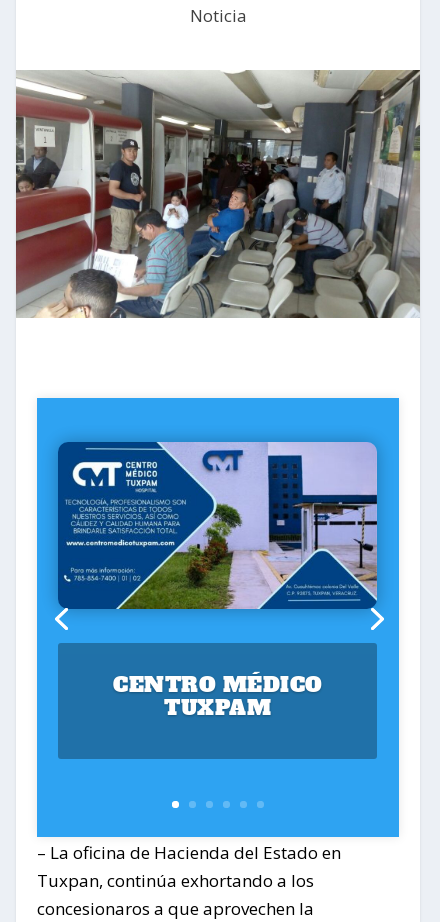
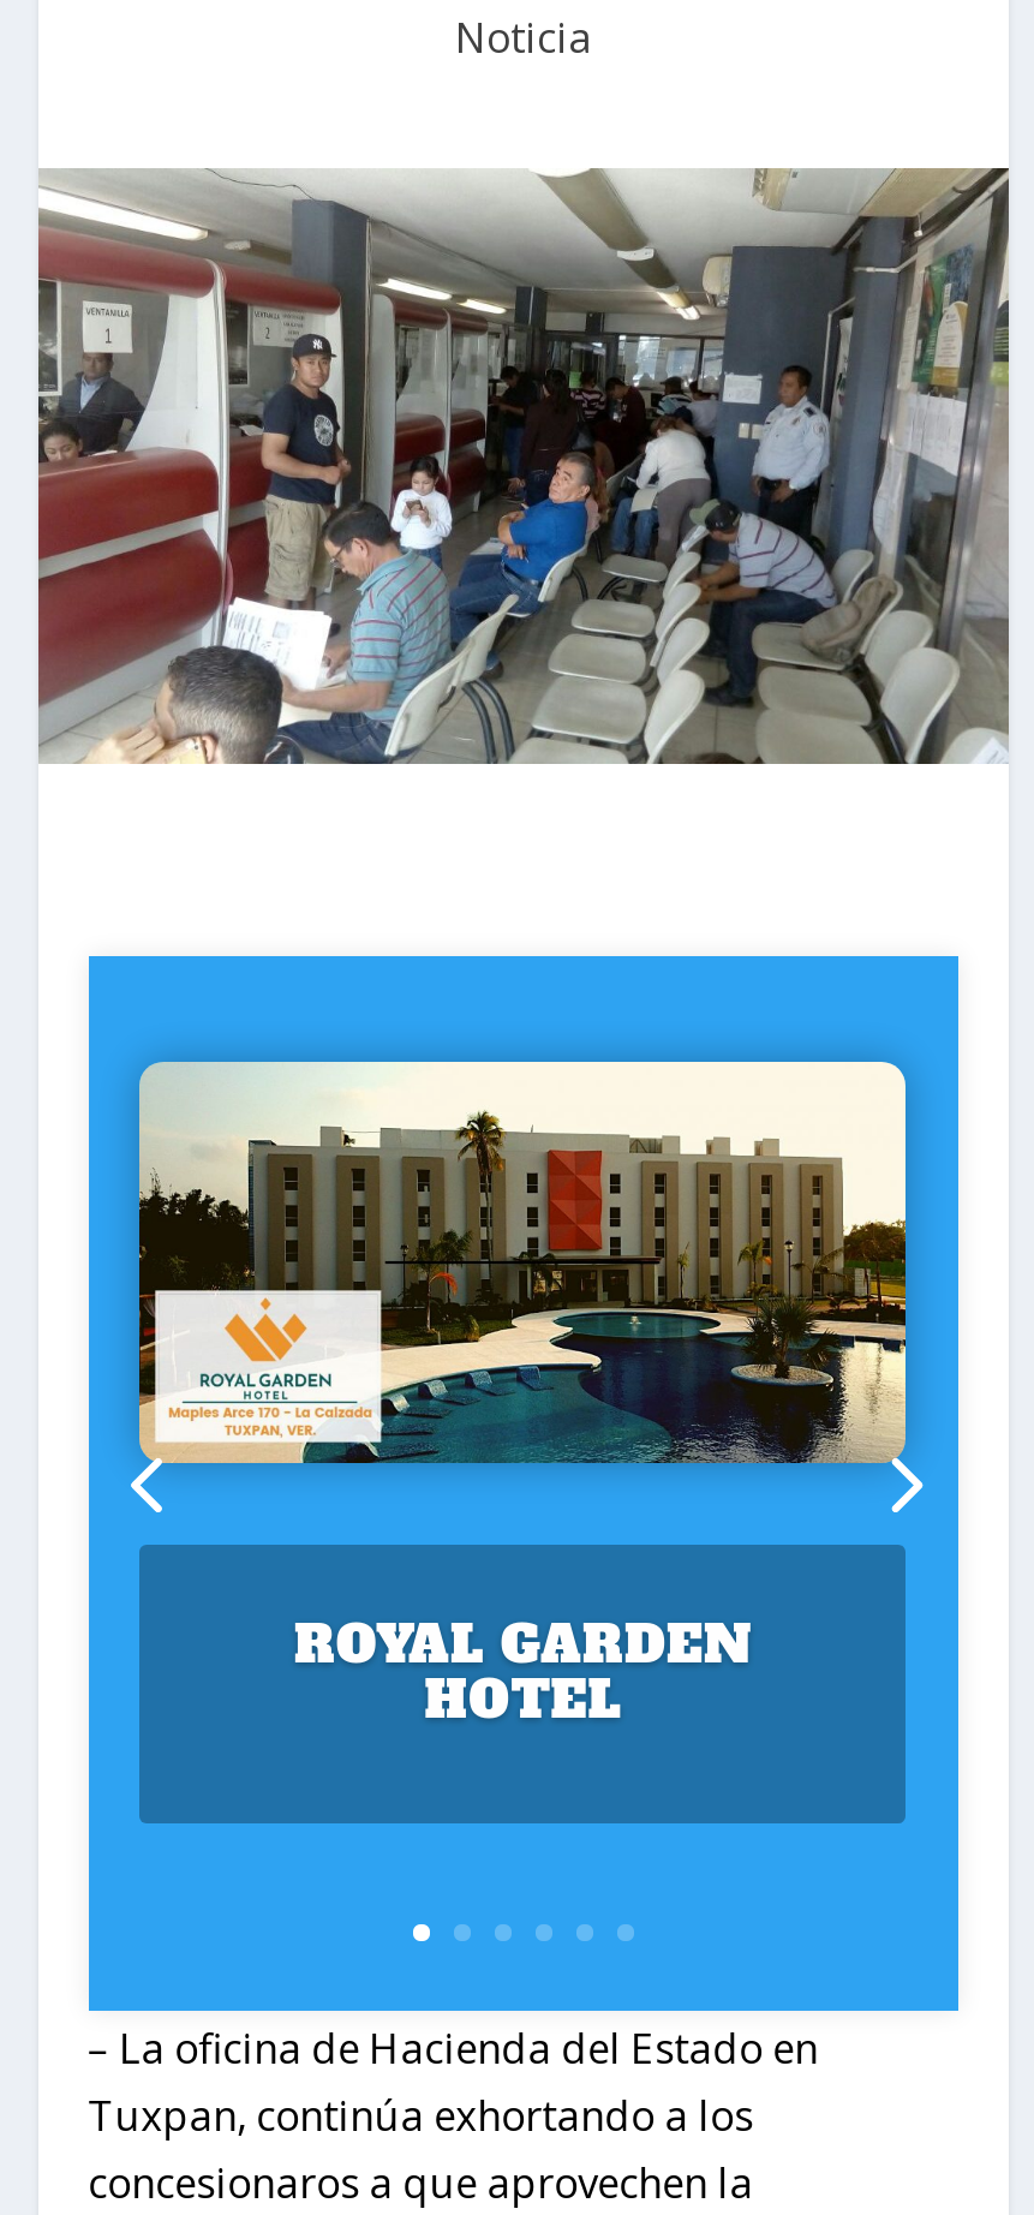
[58,442,378,610] [image] -> [137,1059,908,1465] [image]
[113,670,323,722] CENTRO MÉDICO | TUXPAM -> [294,1611,753,1735] ROYAL GARDEN | HOTEL

